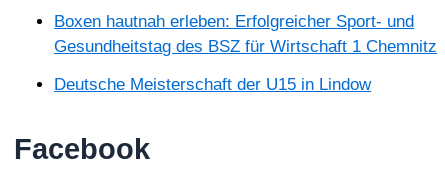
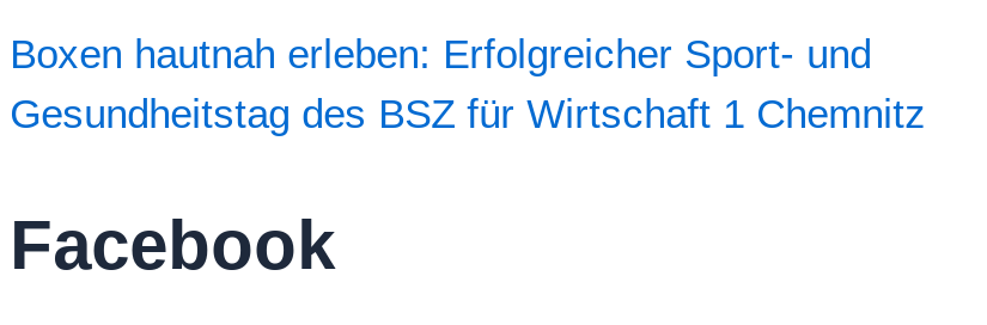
[54,75,371,94] Deutsche Meisterschaft der U15 in Lindow -> none

